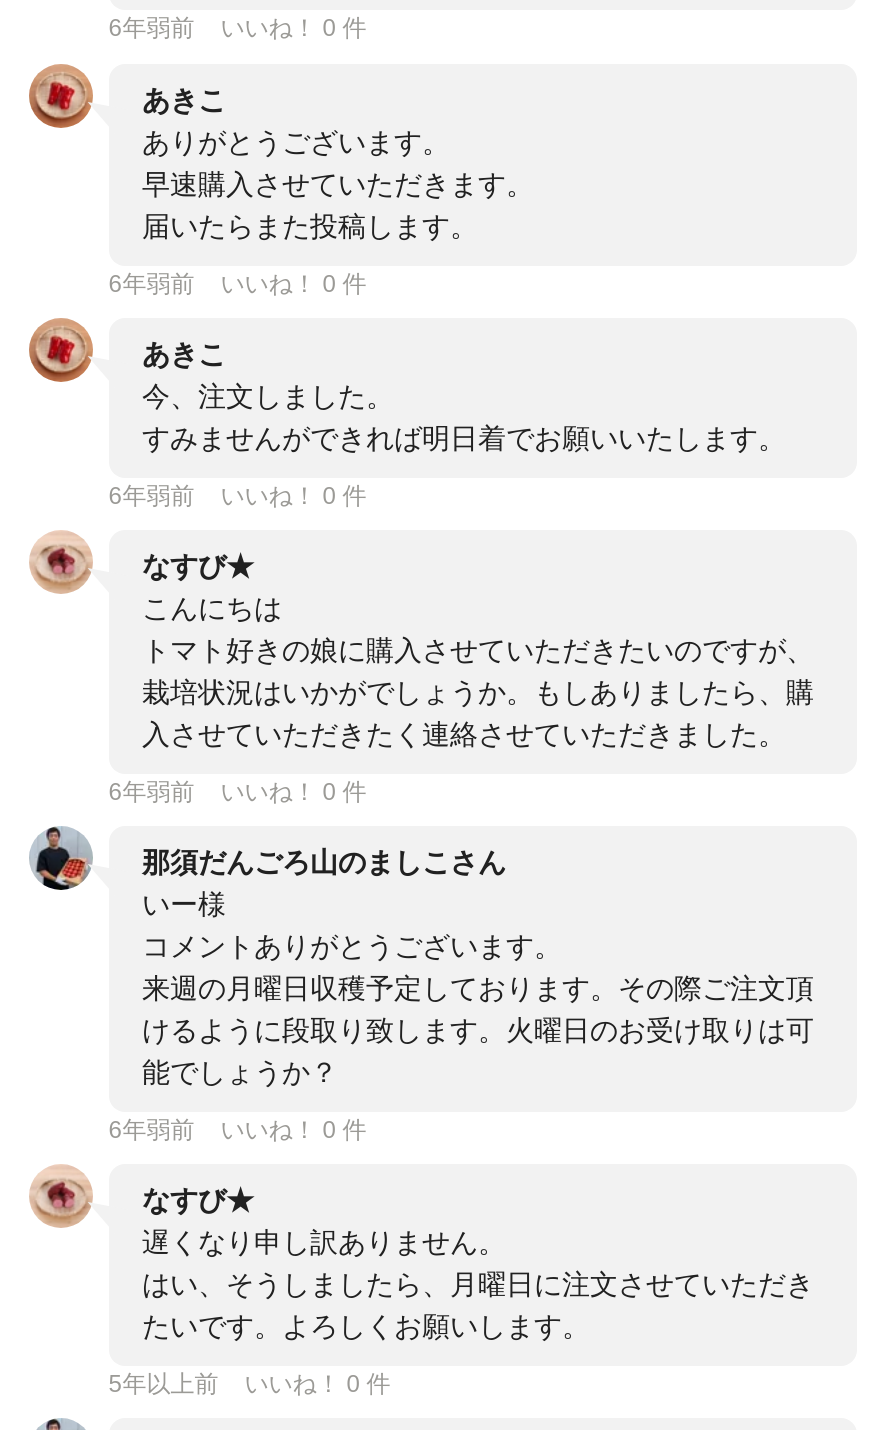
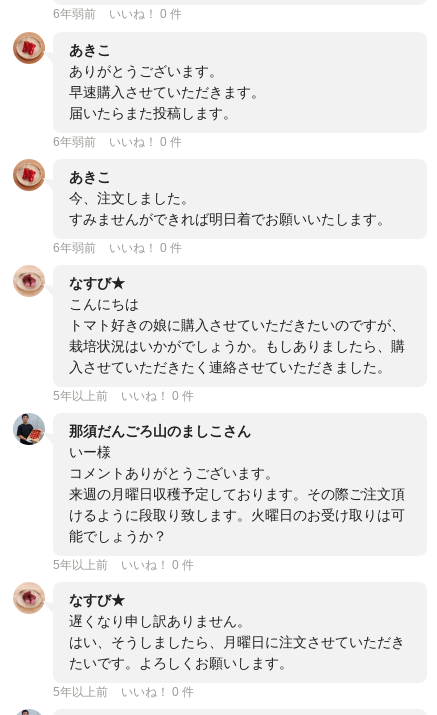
[108,777,366,805] 6年弱前 いいね！ 0 件 -> [53,389,194,403] 5年以上前 いいね！ 0 件
[108,1115,366,1143] 6年弱前 いいね！ 0 件 -> [53,558,194,572] 5年以上前 いいね！ 0 件

